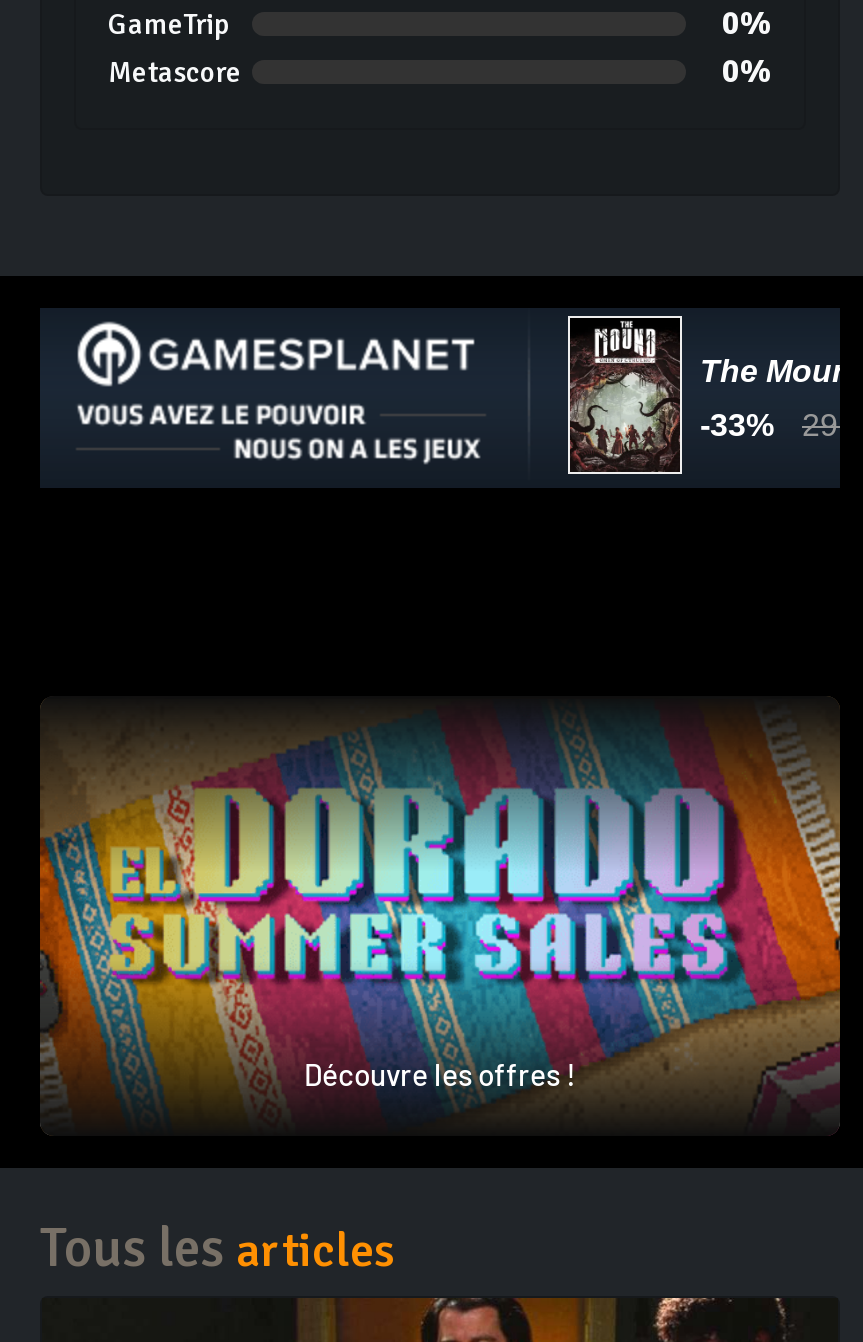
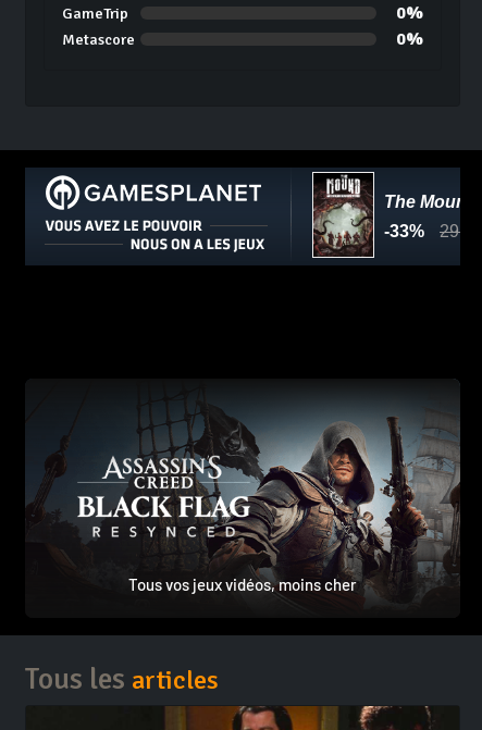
[38,722,842,1112] [image] | Découvre les offres ! -> [25,393,460,604] [image] | Tous vos jeux vidéos, moins cher

